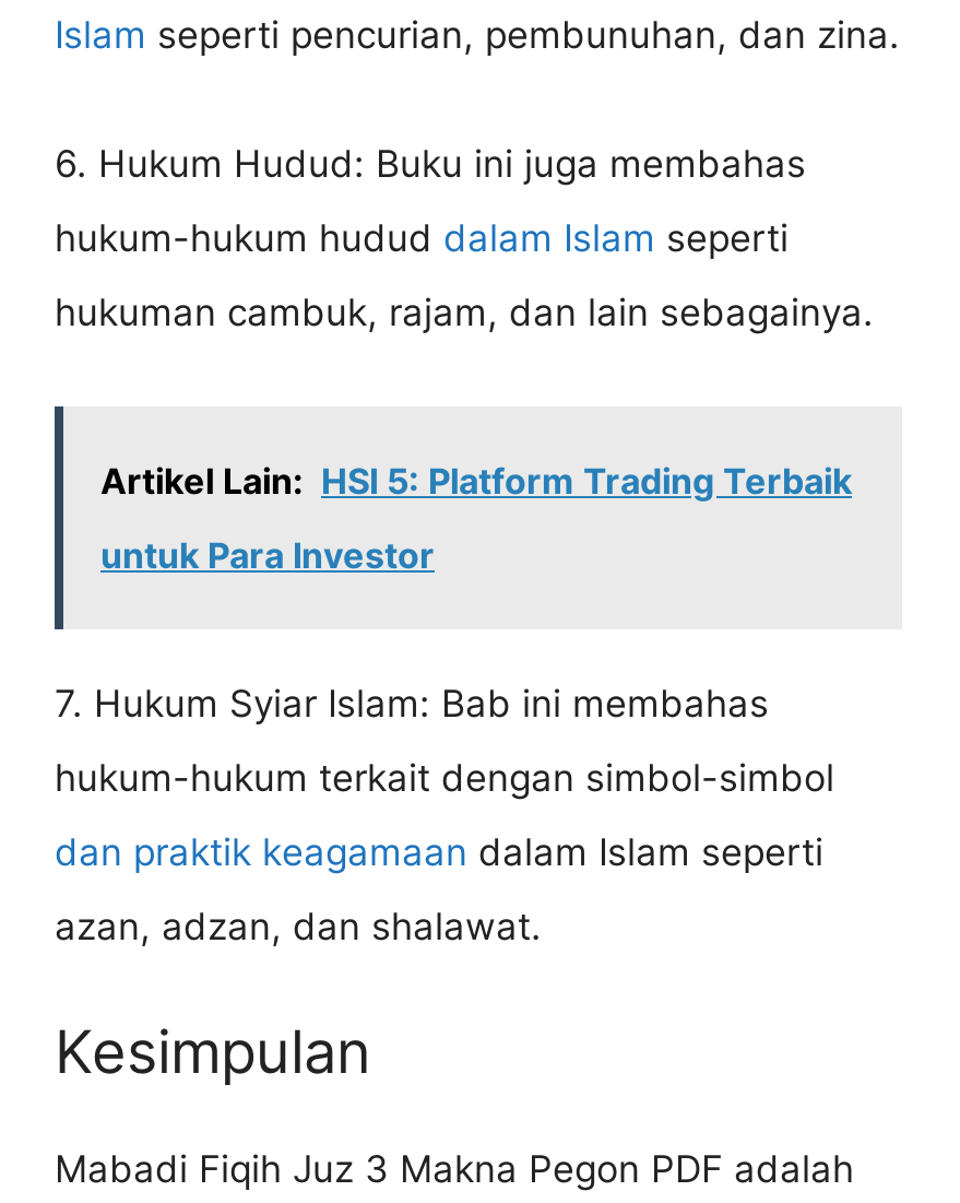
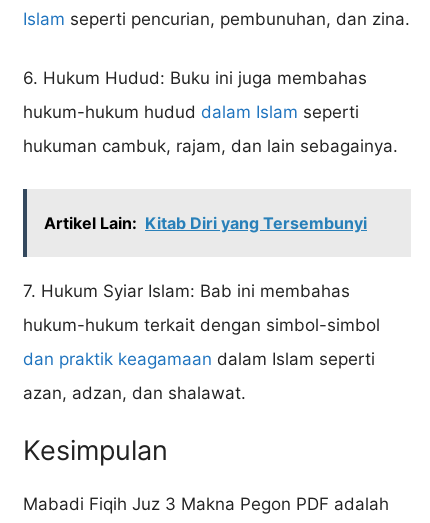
[100,458,852,576] Artikel Lain: HSI 5: Platform Trading Terbaik | untuk Para Investor -> [44,213,367,233] Artikel Lain: Kitab Diri yang Tersembunyi

